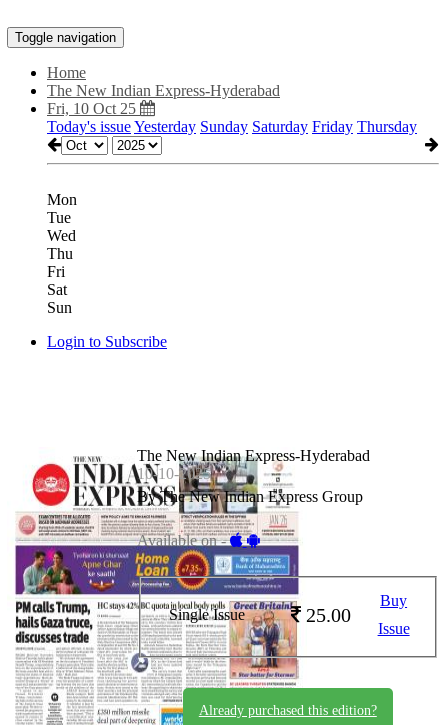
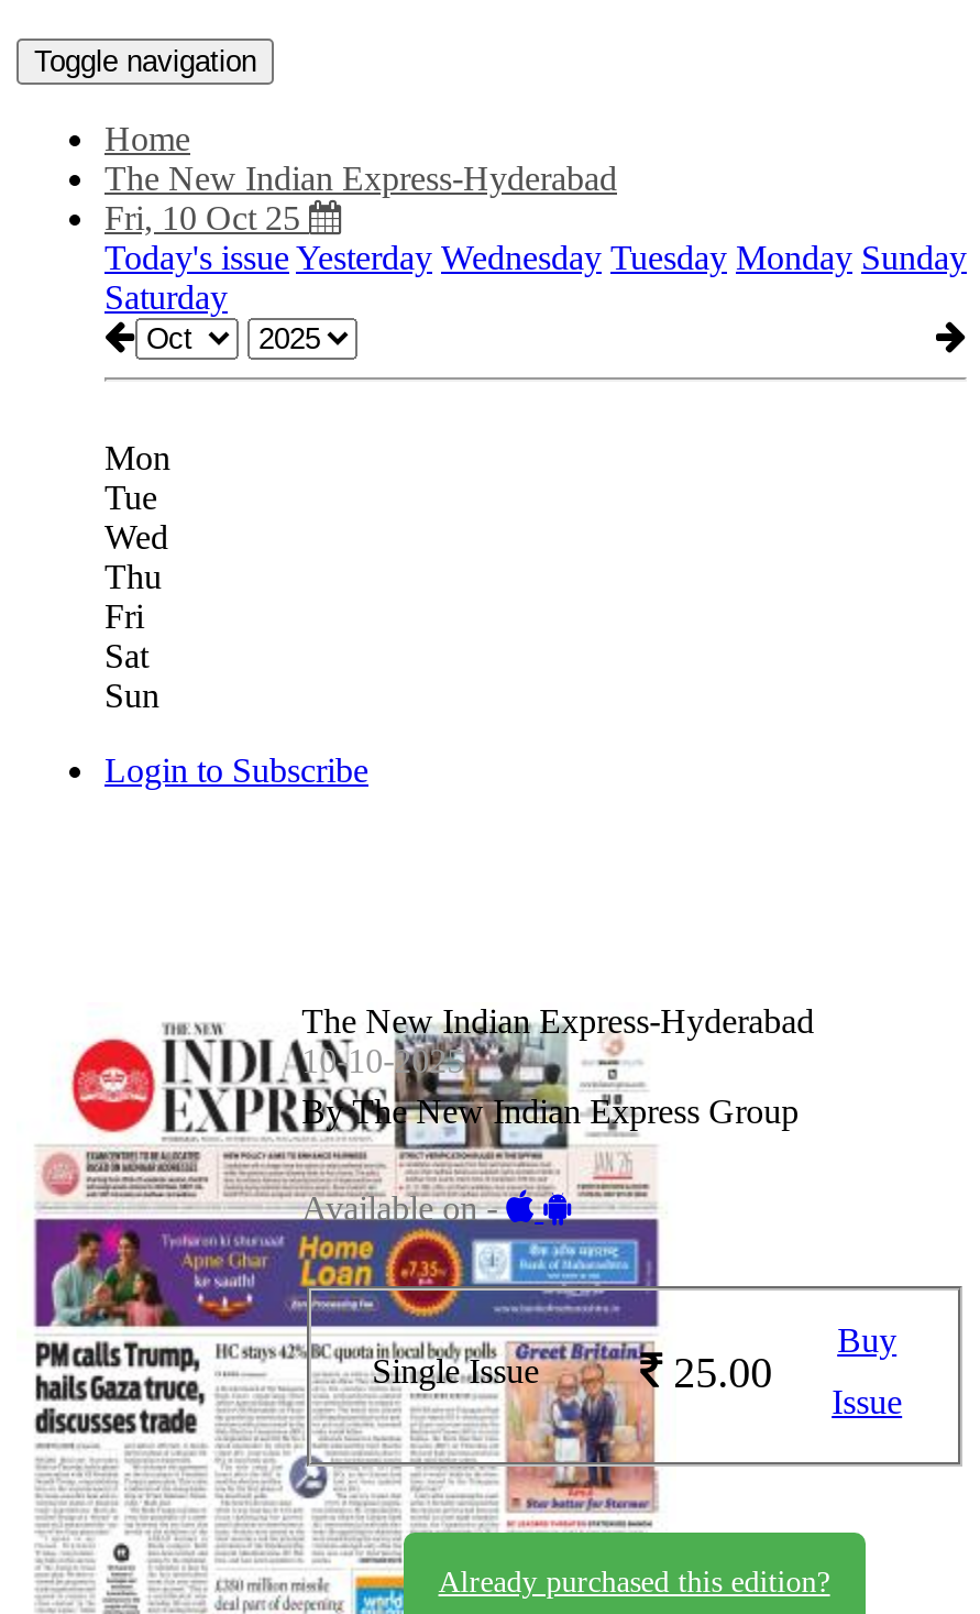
[47,118,417,135] Today's issue Yesterday Sunday Saturday Friday Thursday -> [104,239,967,316] Today's issue Yesterday Wednesday Tuesday Monday Sunday | Saturday

